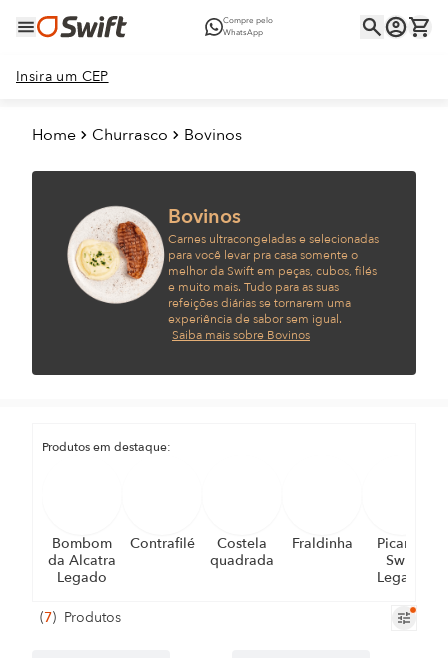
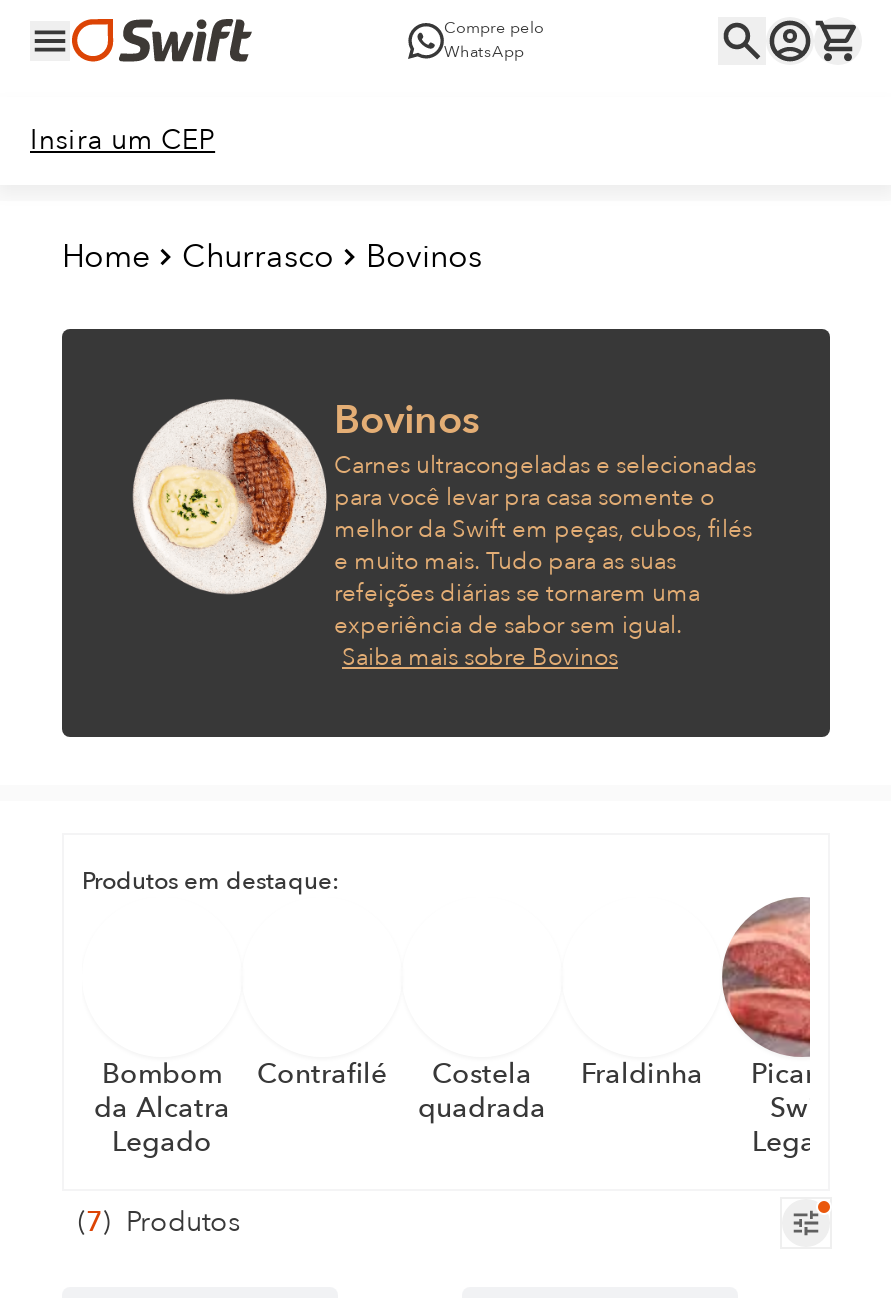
none -> [720,895,812,1051] [image]

